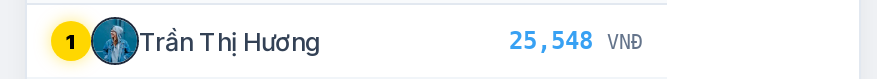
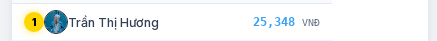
[509,26,643,54] 25,548 VNĐ -> [253,14,320,28] 25,348 VNĐ

